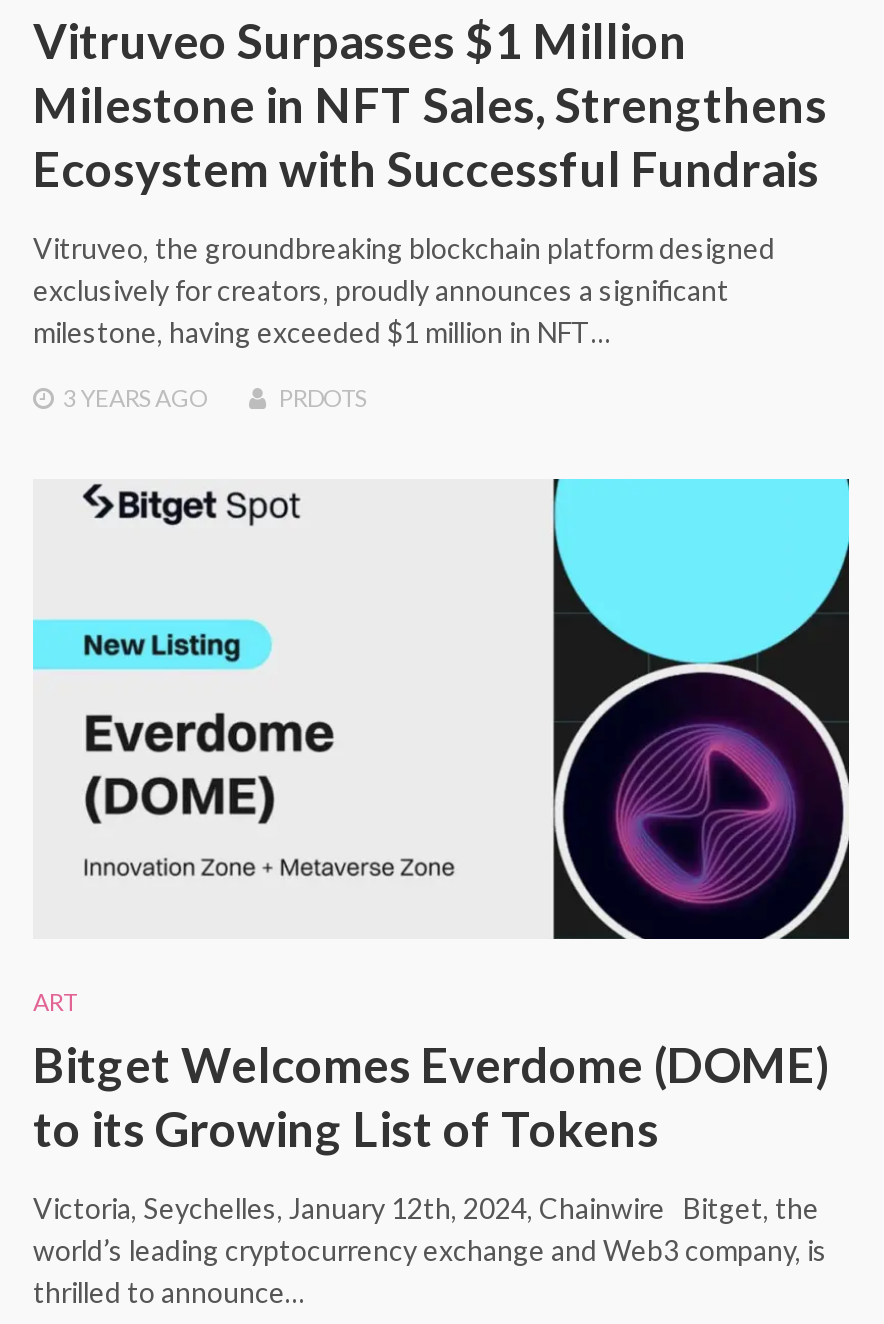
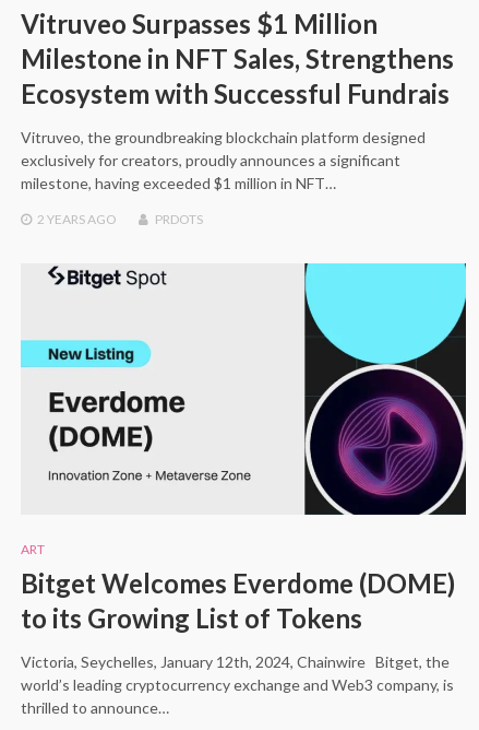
[63,382,209,412] 3 YEARS AGO -> [37,211,117,227] 2 YEARS AGO

